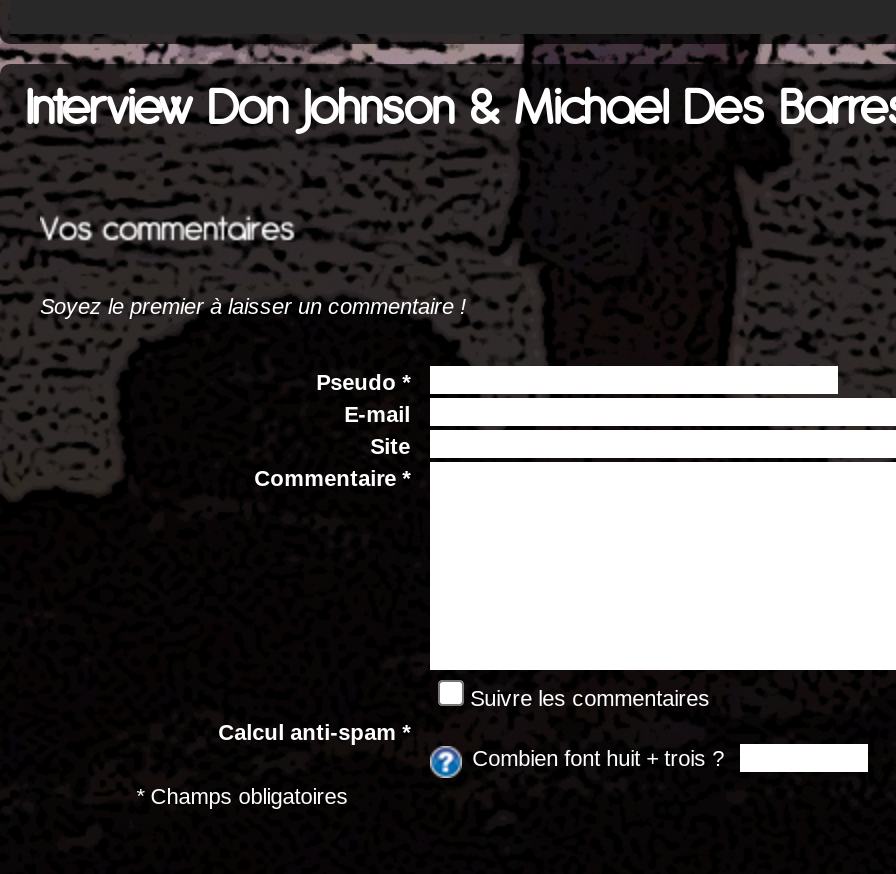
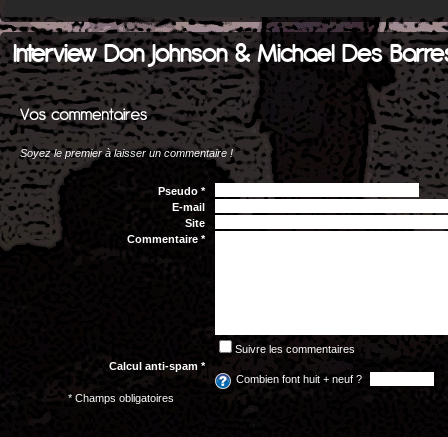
[472,746,730,770] Combien font huit + trois ? -> [236,373,365,385] Combien font huit + neuf ?

